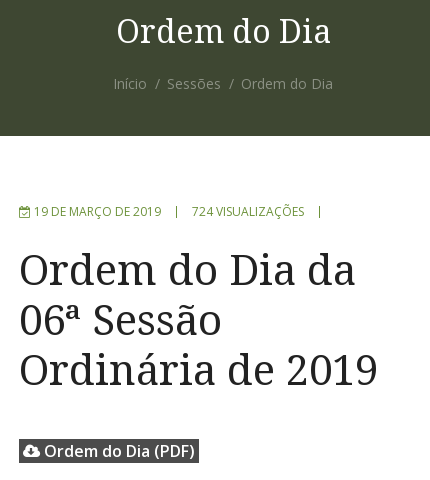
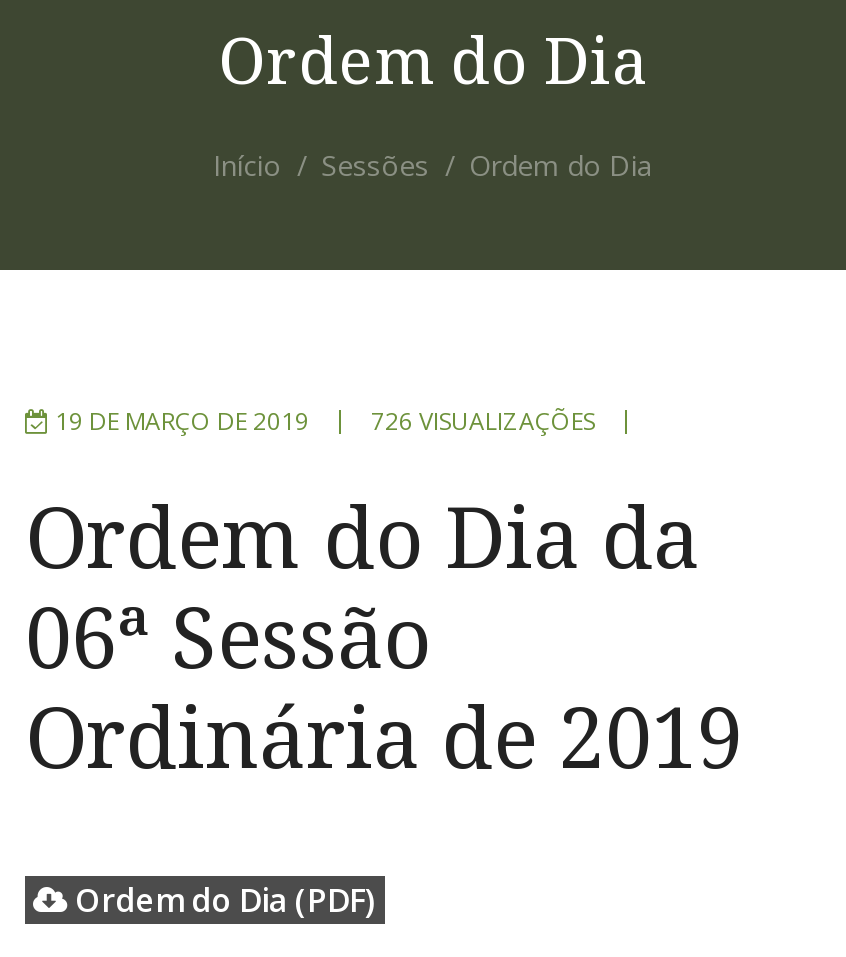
[192,203,304,220] 724 VISUALIZAÇÕES -> [371,404,595,438] 726 VISUALIZAÇÕES

